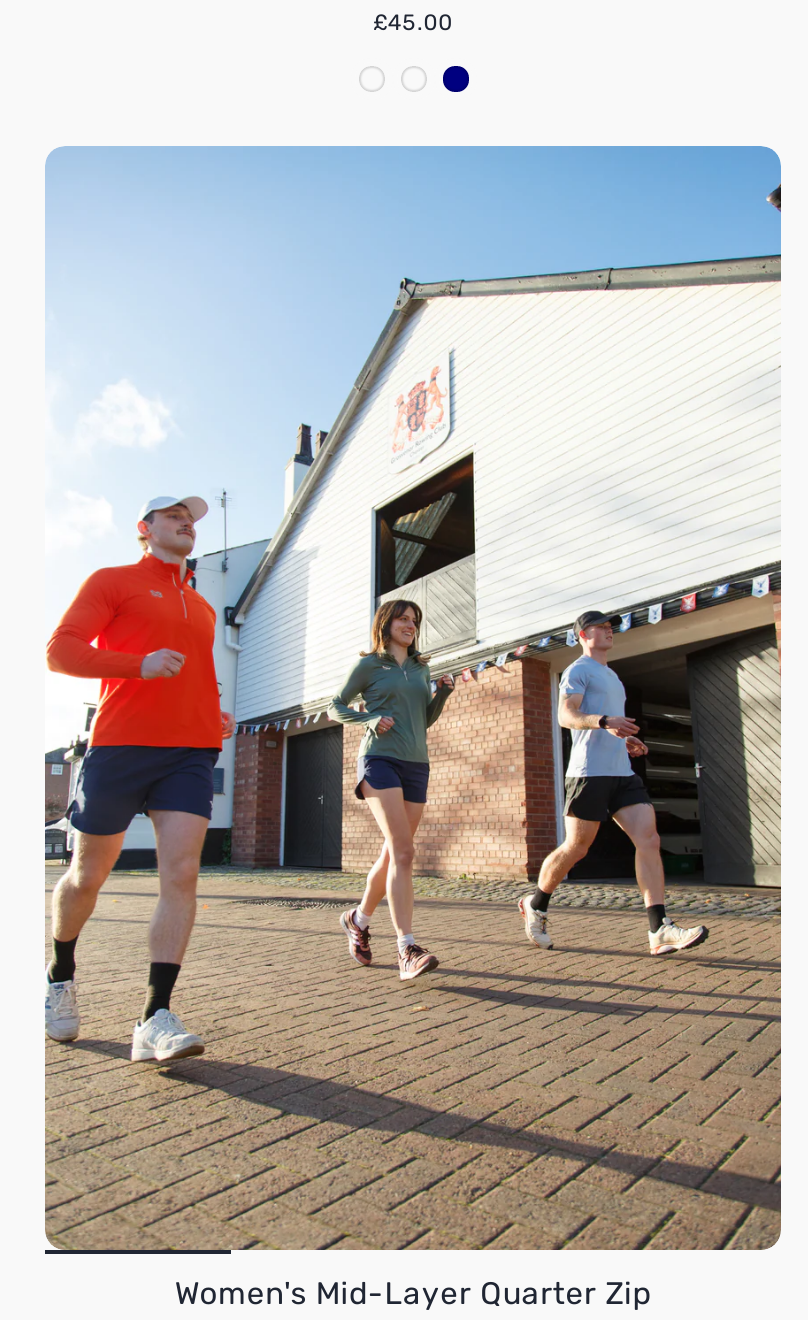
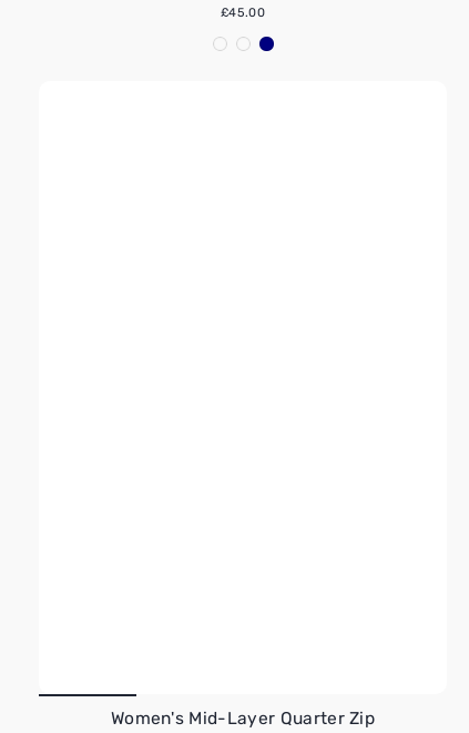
[43,144,783,1256] [image] -> none

